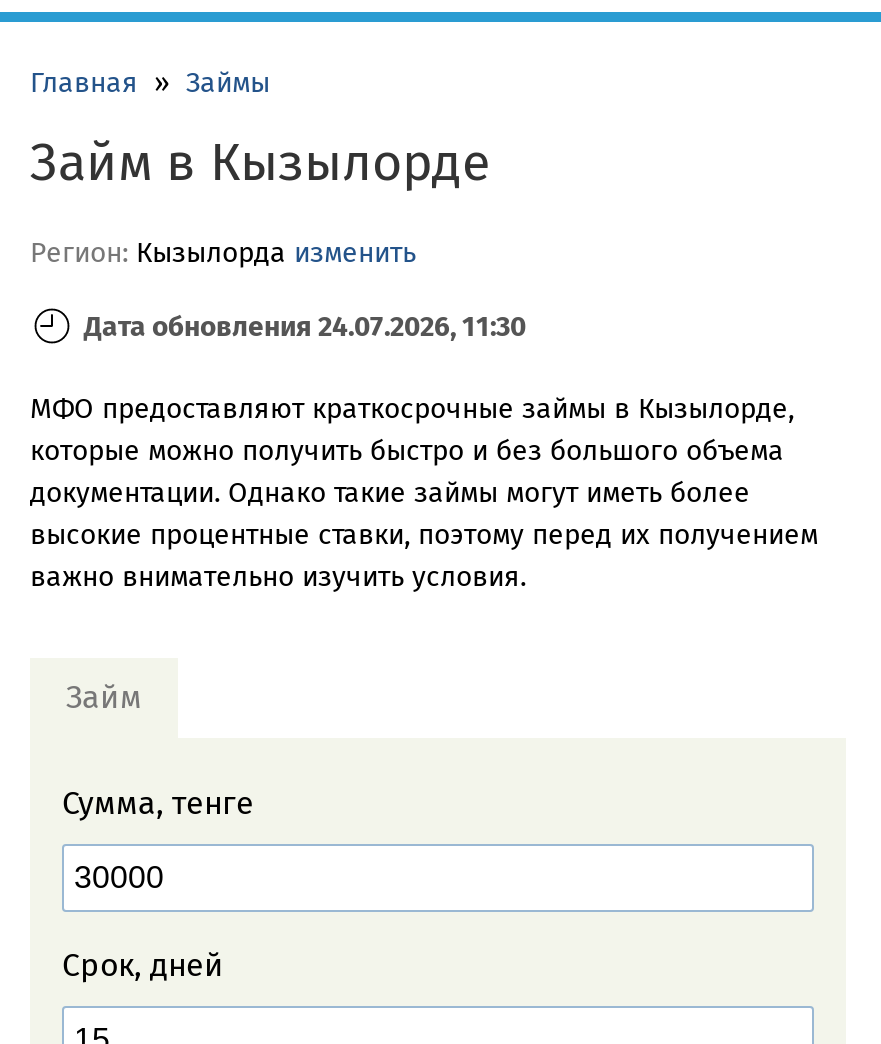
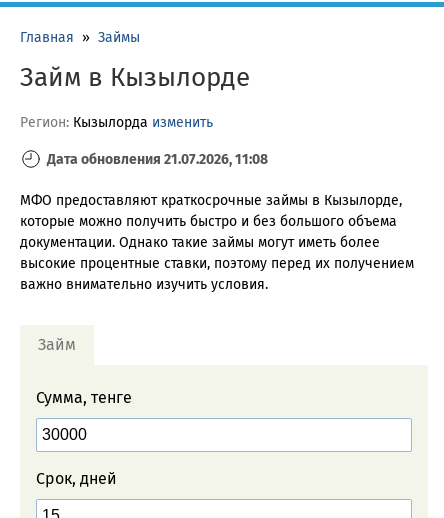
[84,309,526,343] Дата обновления 24.07.2026, 11:30 -> [47,150,268,167] Дата обновления 21.07.2026, 11:08

